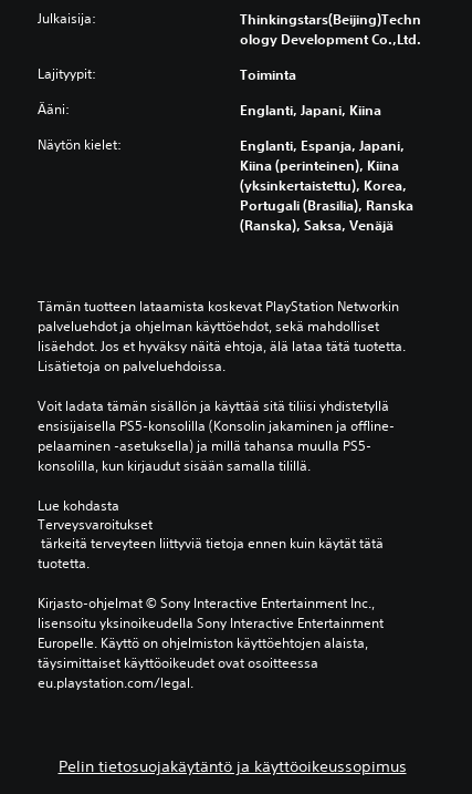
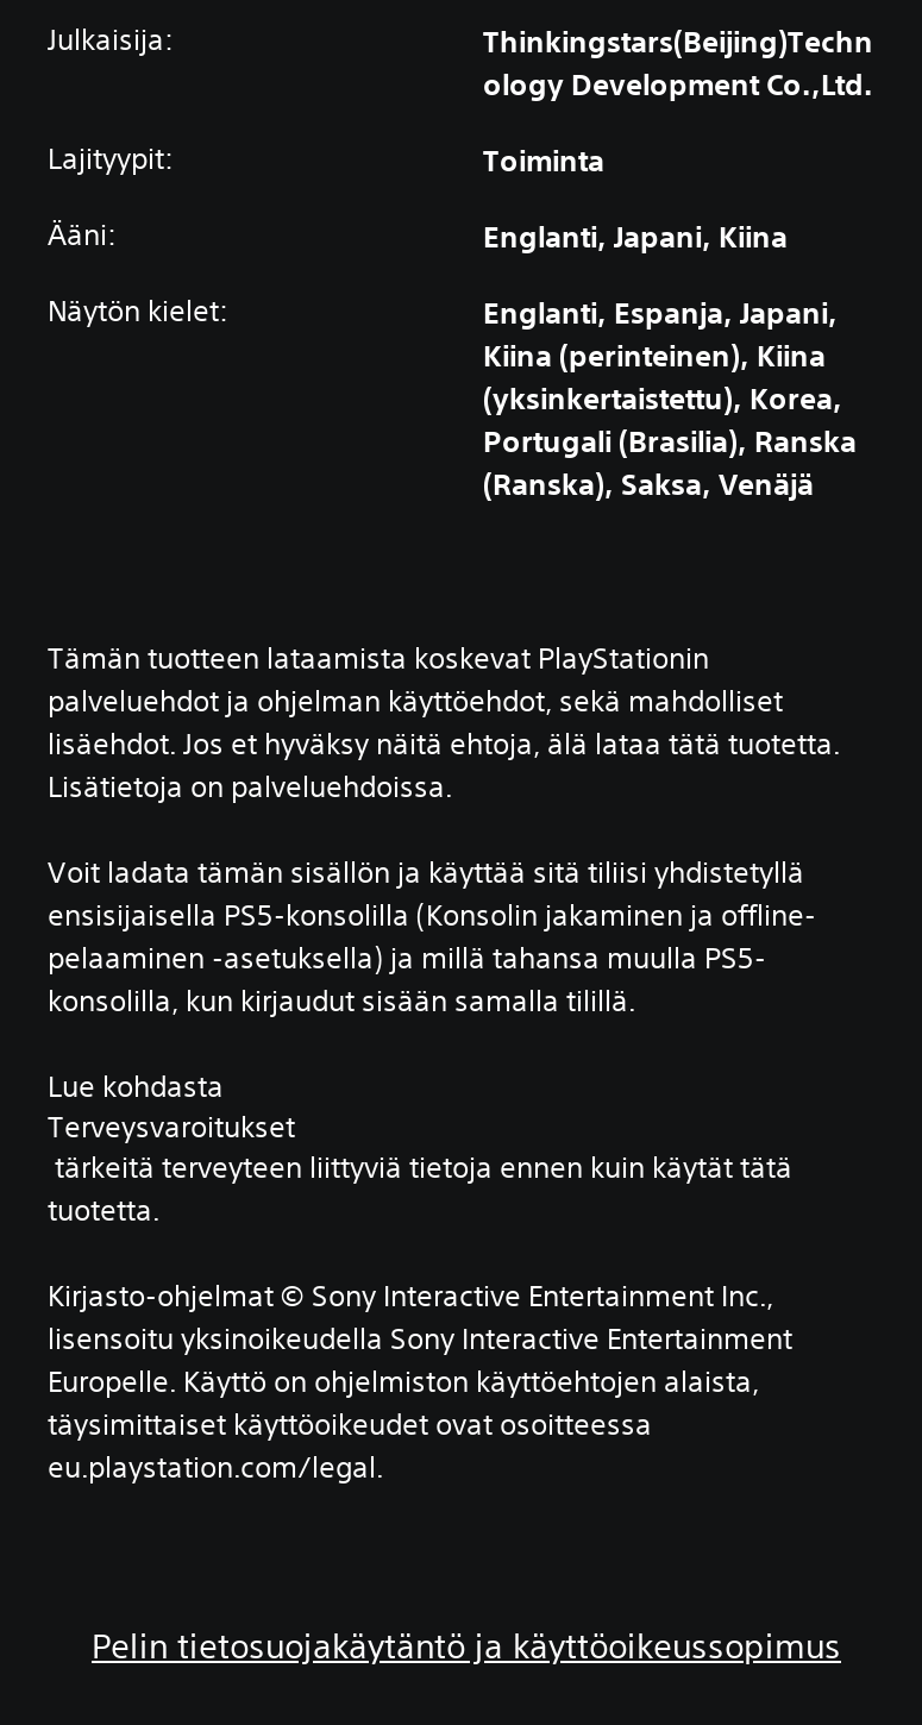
[38,297,399,316] Tämän tuotteen lataamista koskevat PlayStation Networkin -> [48,638,709,678] Tämän tuotteen lataamista koskevat PlayStationin

